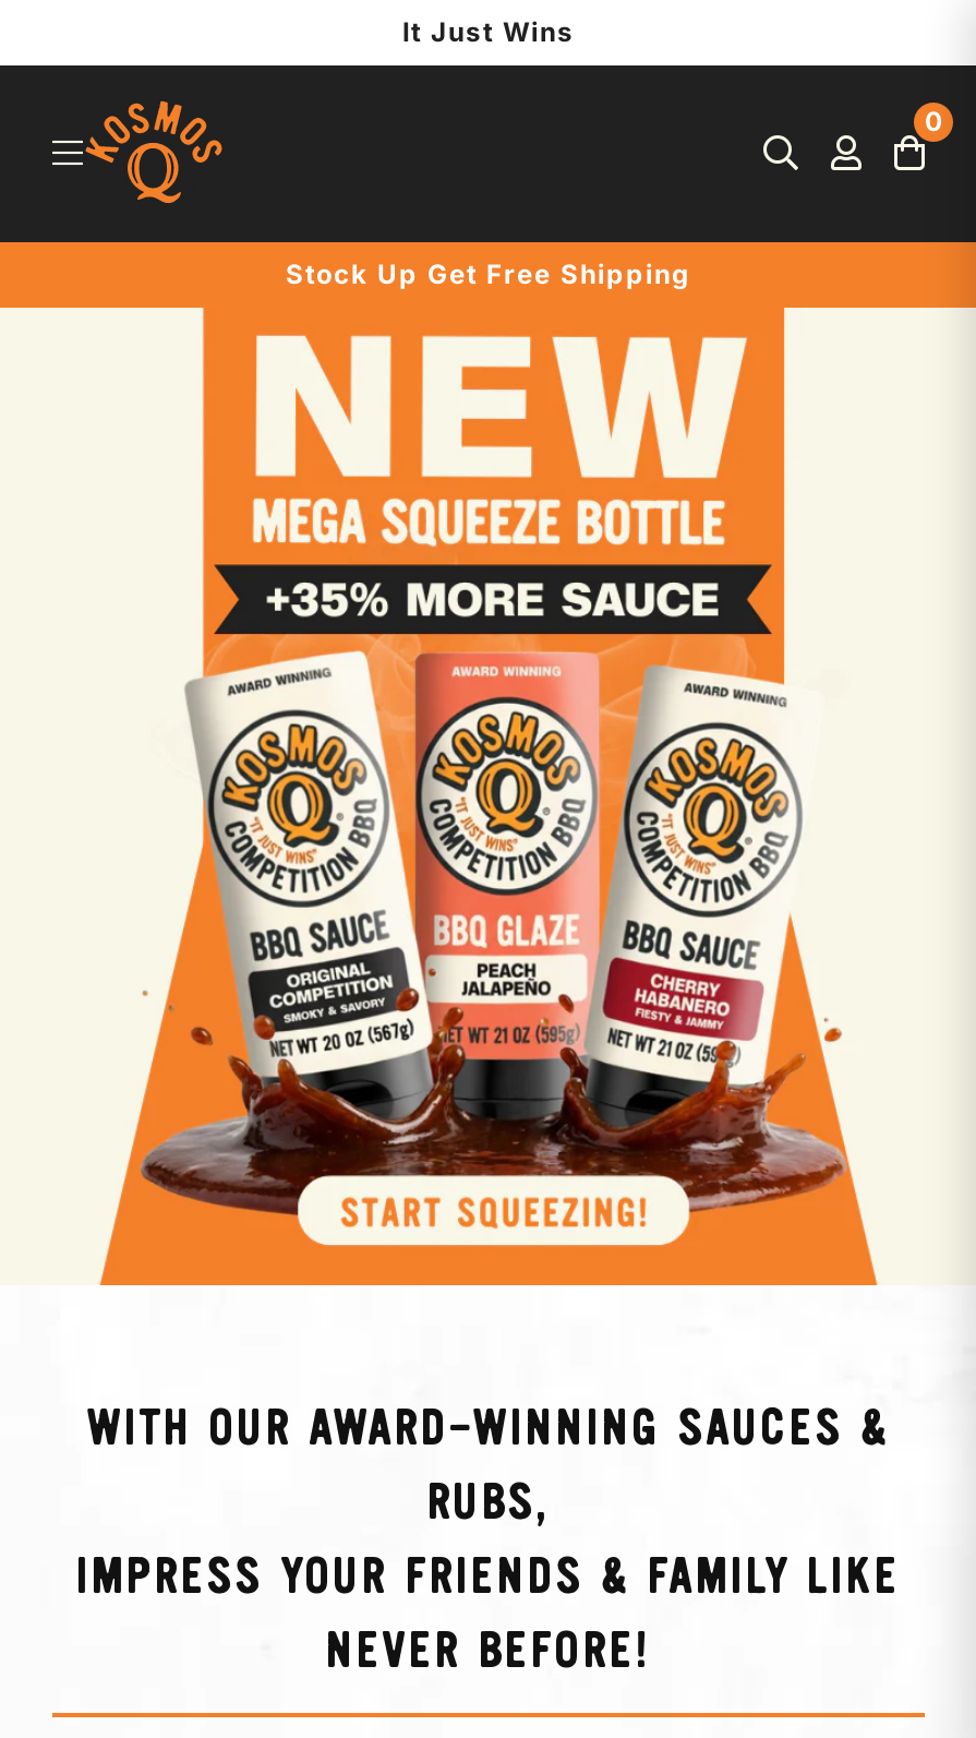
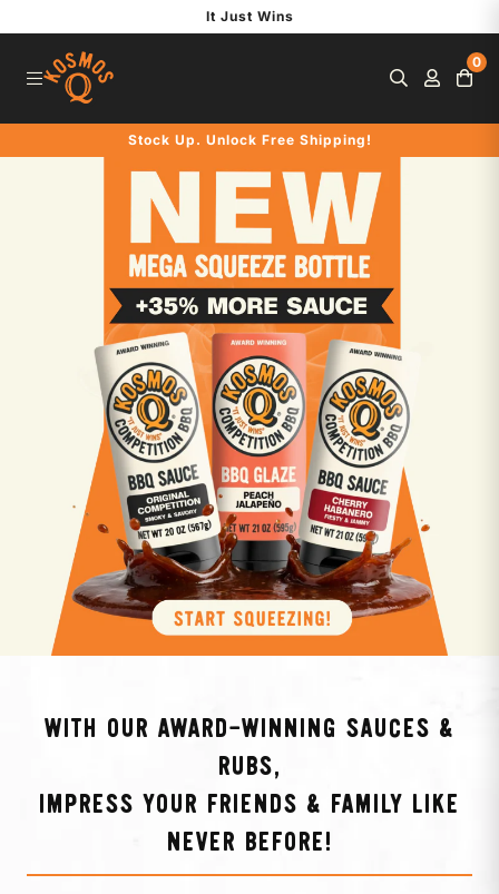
[286,257,691,290] Stock Up Get Free Shipping -> [128,131,371,148] Stock Up. Unlock Free Shipping!

